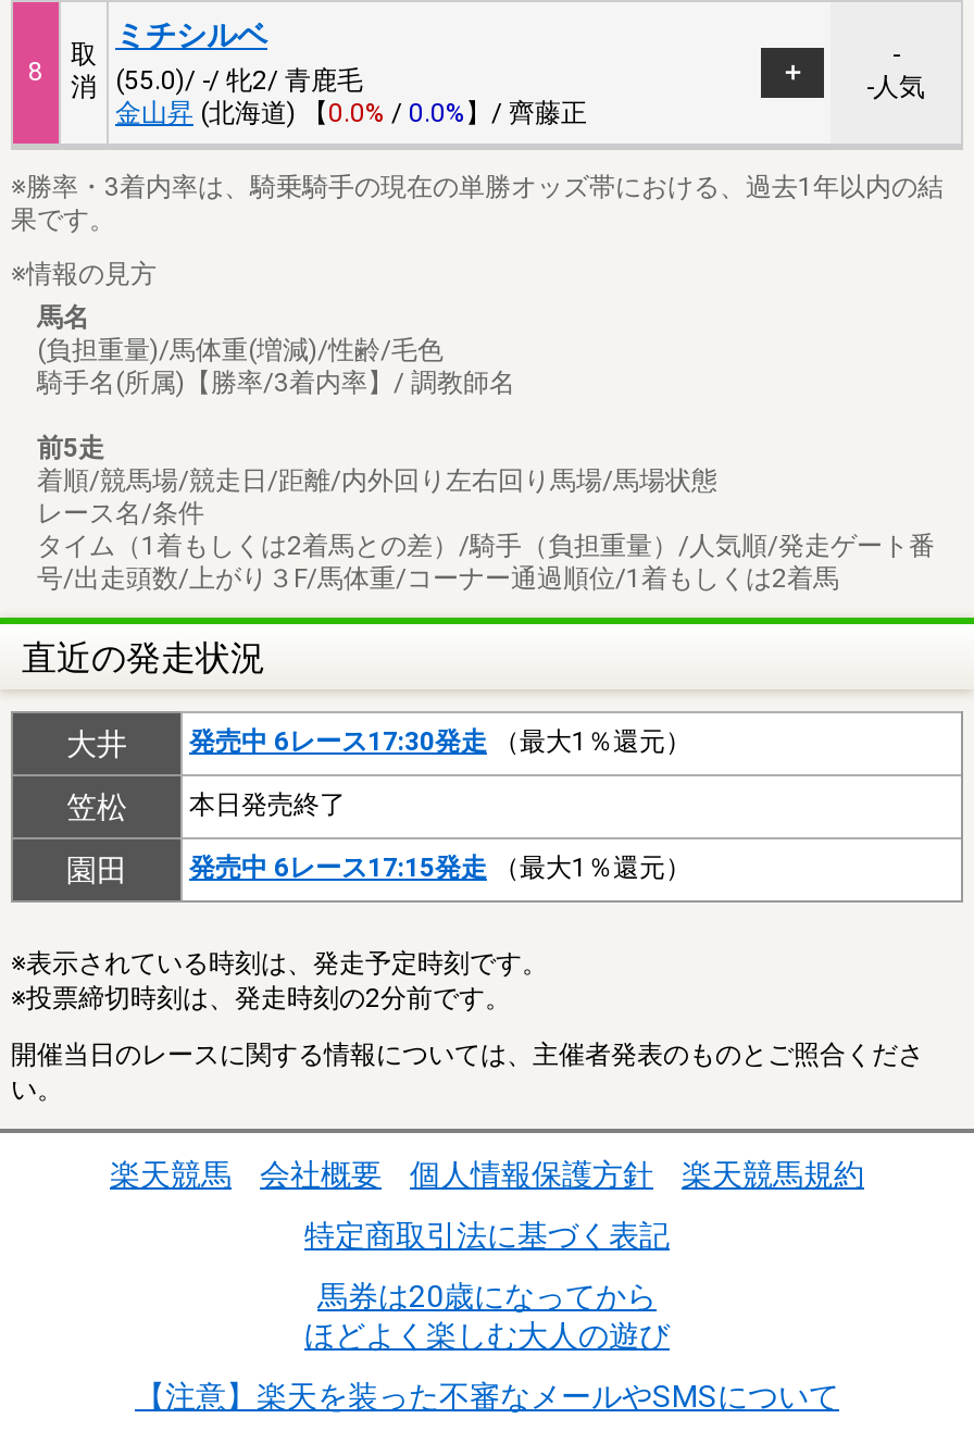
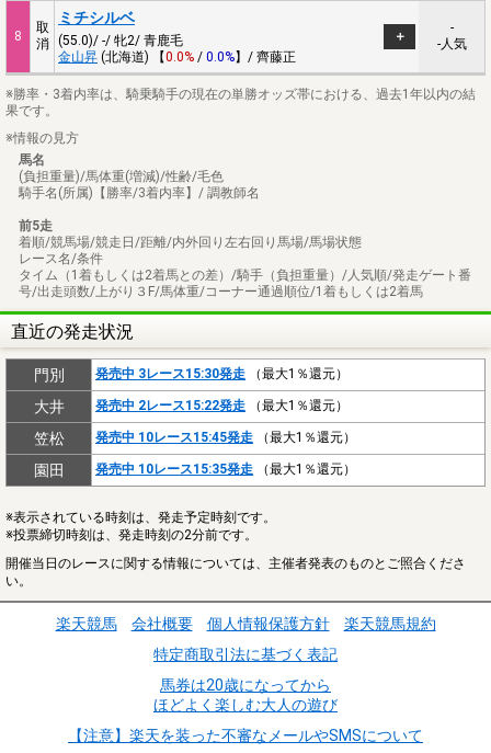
none -> [33,367,349,384] 門別 | 発売中 3レース15:30発走（最大1％還元）
[189,727,691,758] 発売中 6レース17:30発走（最大1％還元） -> [95,398,349,414] 発売中 2レース15:22発走（最大1％還元）
[189,790,346,821] 本日発売終了 -> [95,430,356,445] 発売中 10レース15:45発走（最大1％還元）
[189,853,691,884] 発売中 6レース17:15発走（最大1％還元） -> [95,462,356,477] 発売中 10レース15:35発走（最大1％還元）

